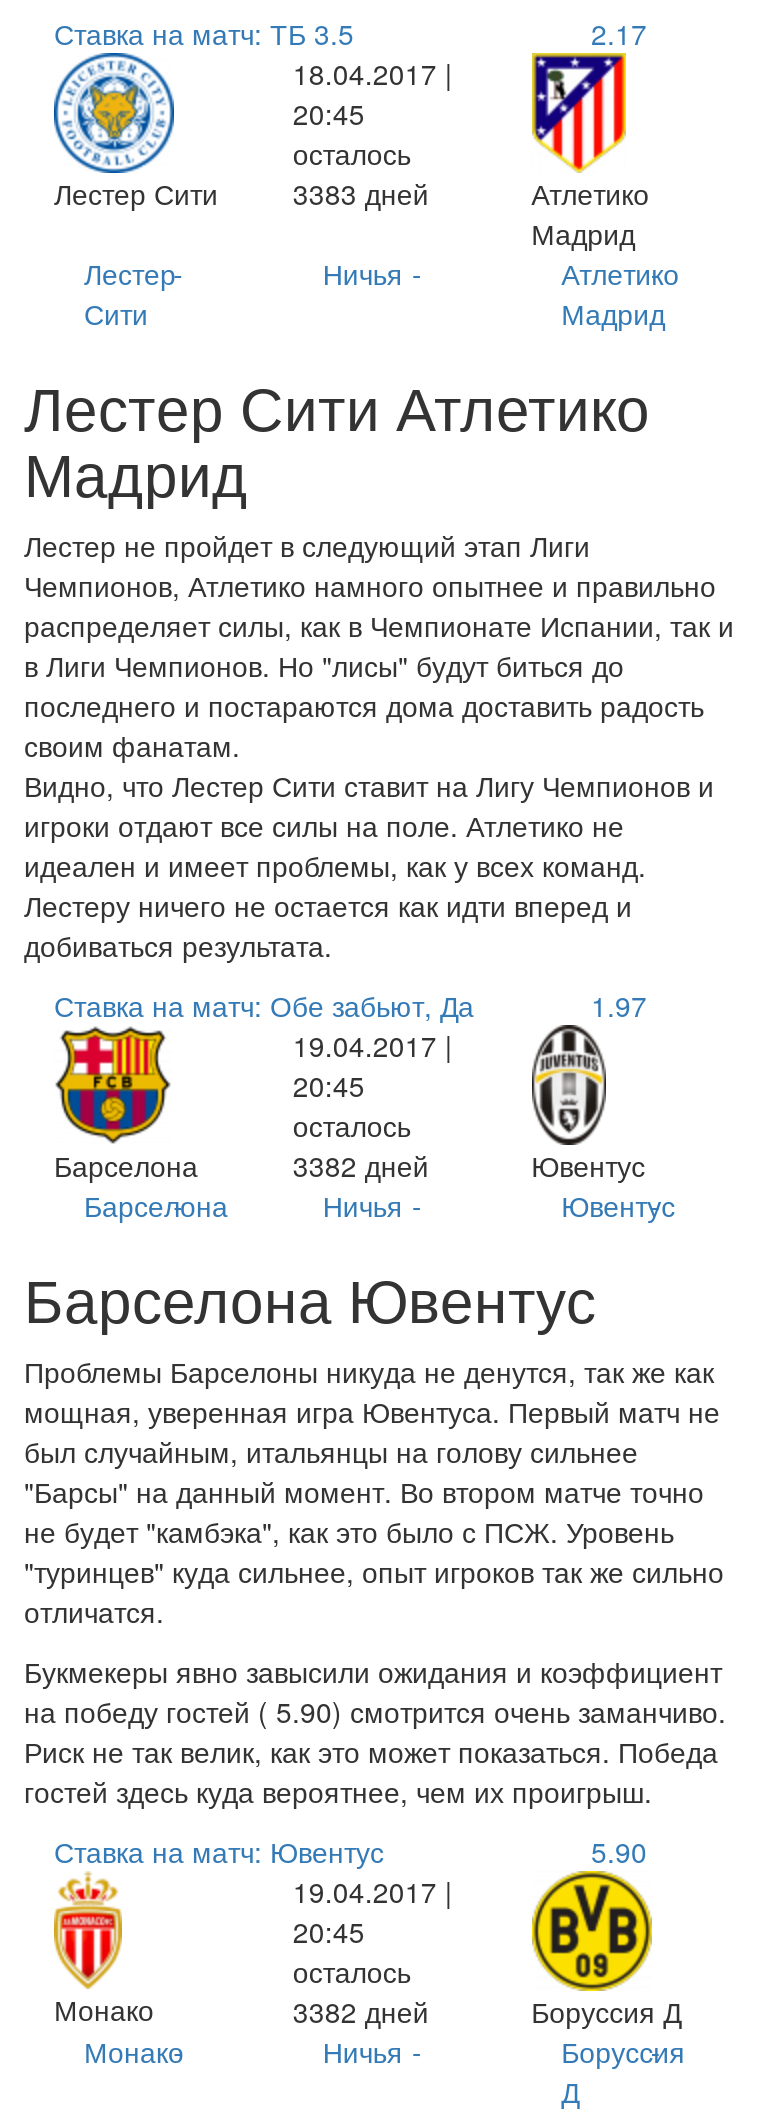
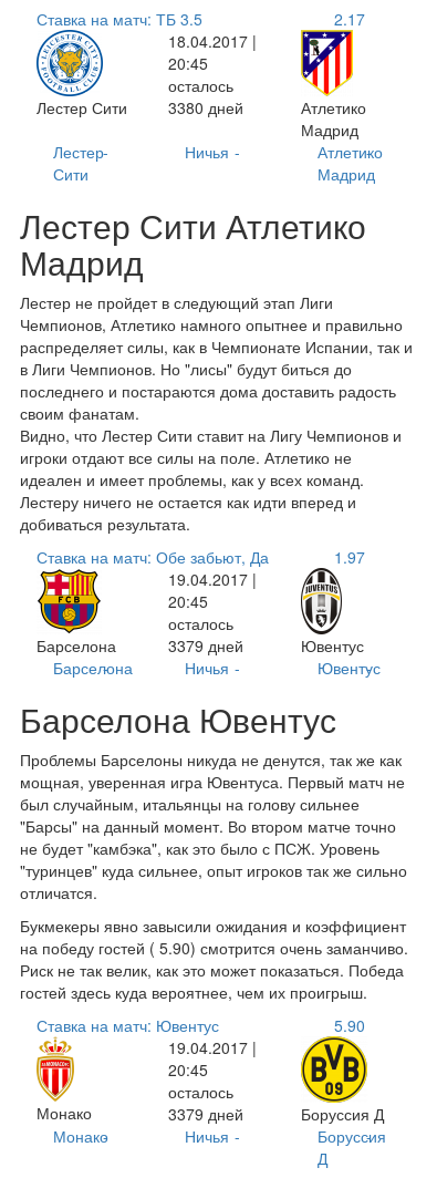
[54,173,429,213] Лестер Сити 3383 дней -> [37,96,244,118] Лестер Сити 3380 дней
[293,1145,429,1185] 3382 дней -> [168,634,244,657] 3379 дней
[293,1991,429,2031] 3382 дней -> [168,1103,244,1125] 3379 дней

